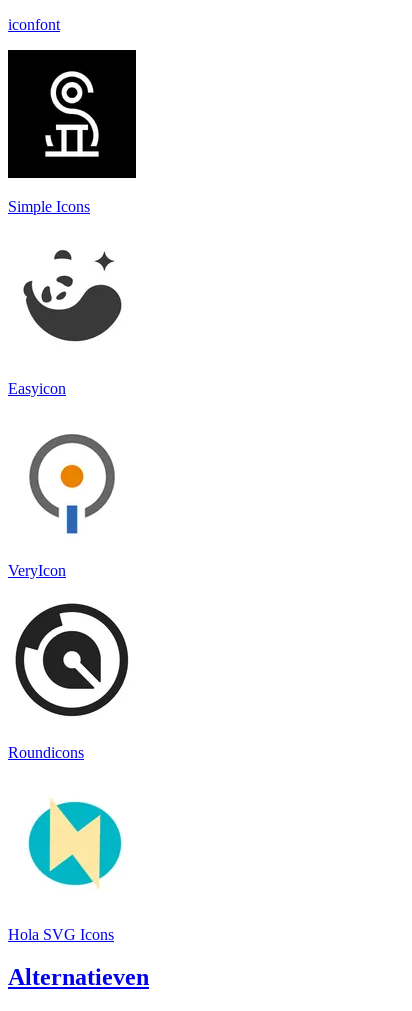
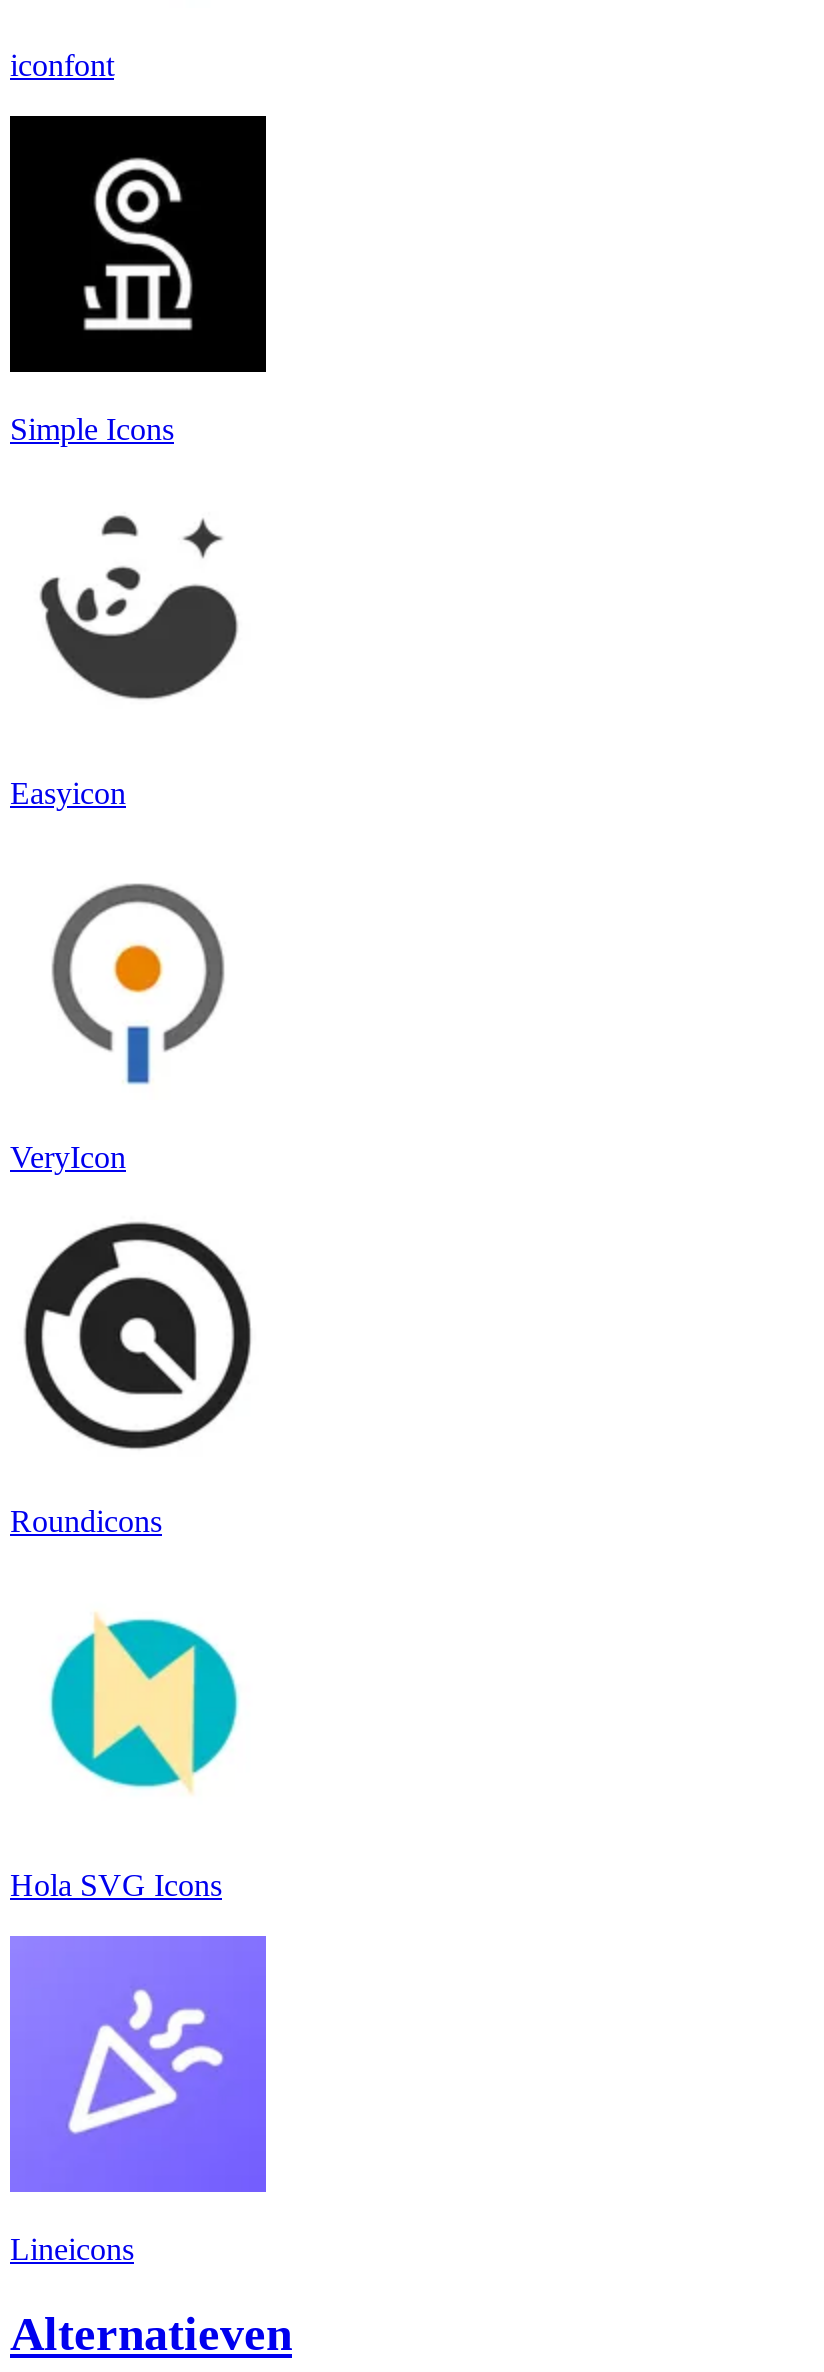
none -> [8,1934,268,2265] [image] | Lineicons

